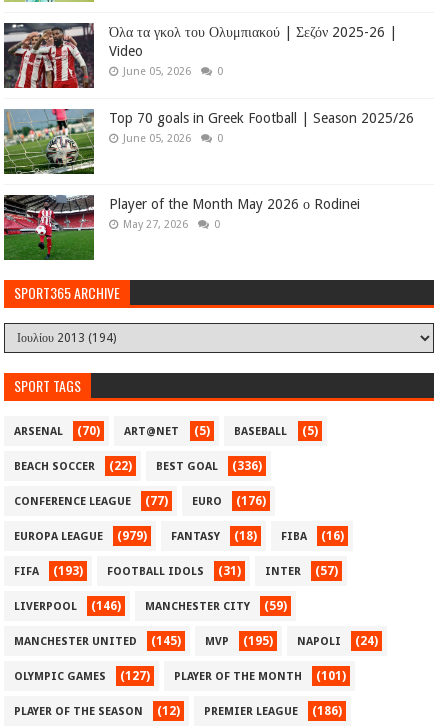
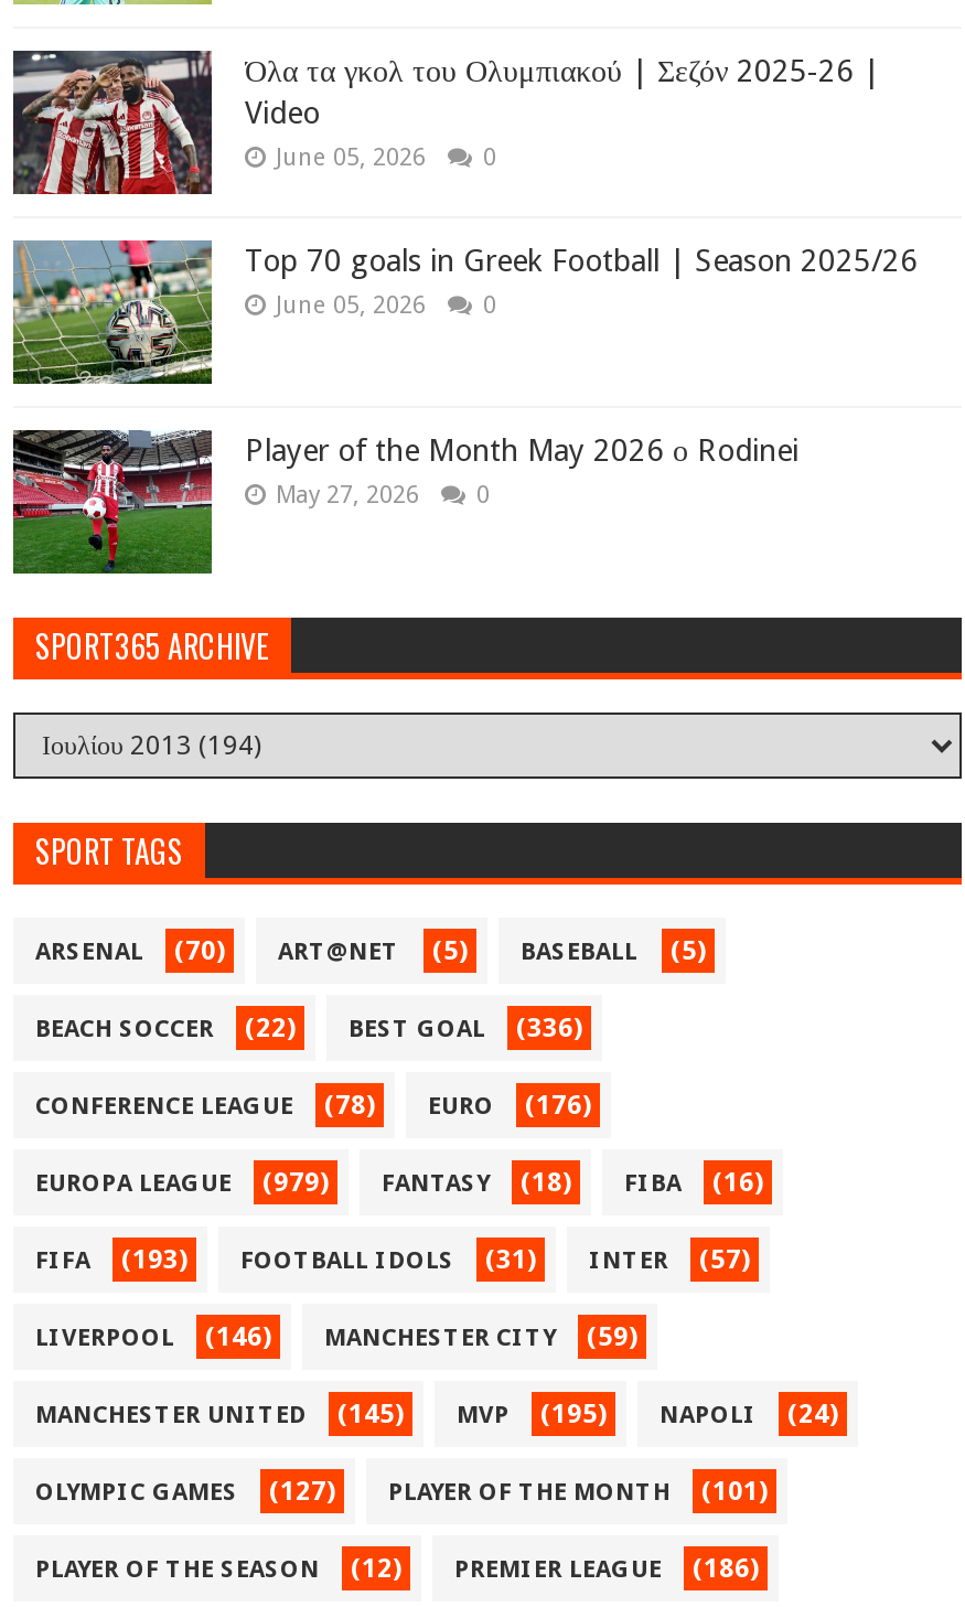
[14,494,266,508] CONFERENCE LEAGUE (77) EURO (176) -> [35,1090,591,1121] CONFERENCE LEAGUE (78) EURO (176)

